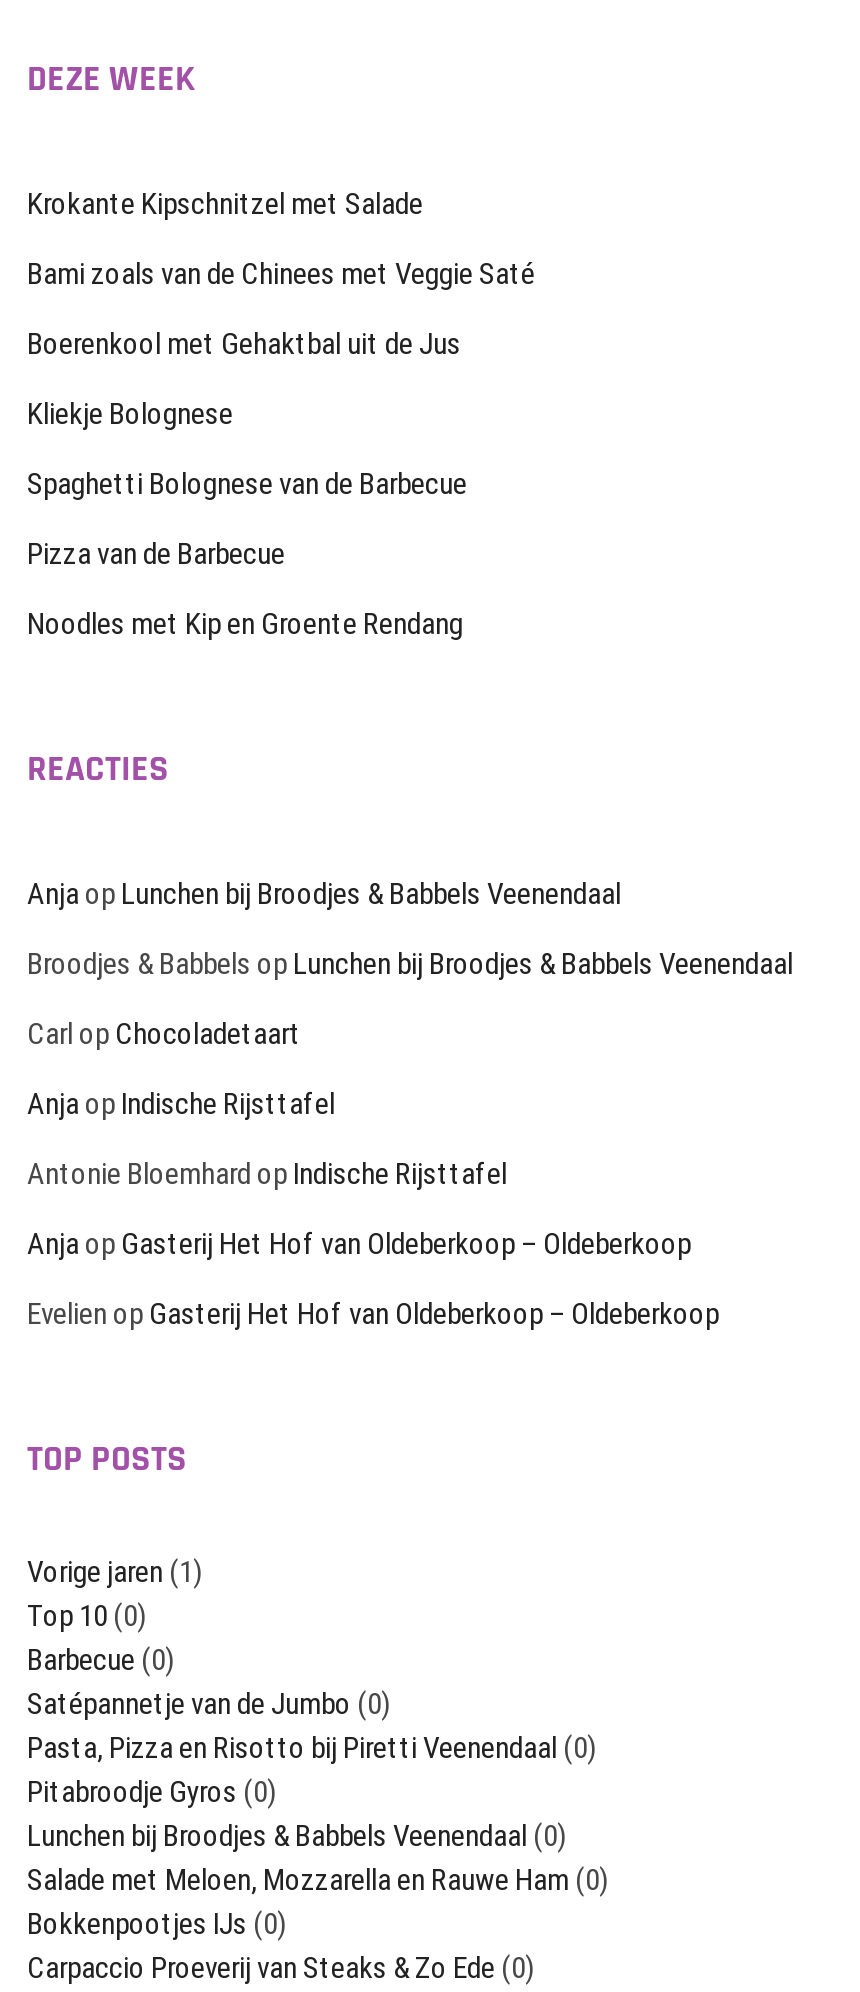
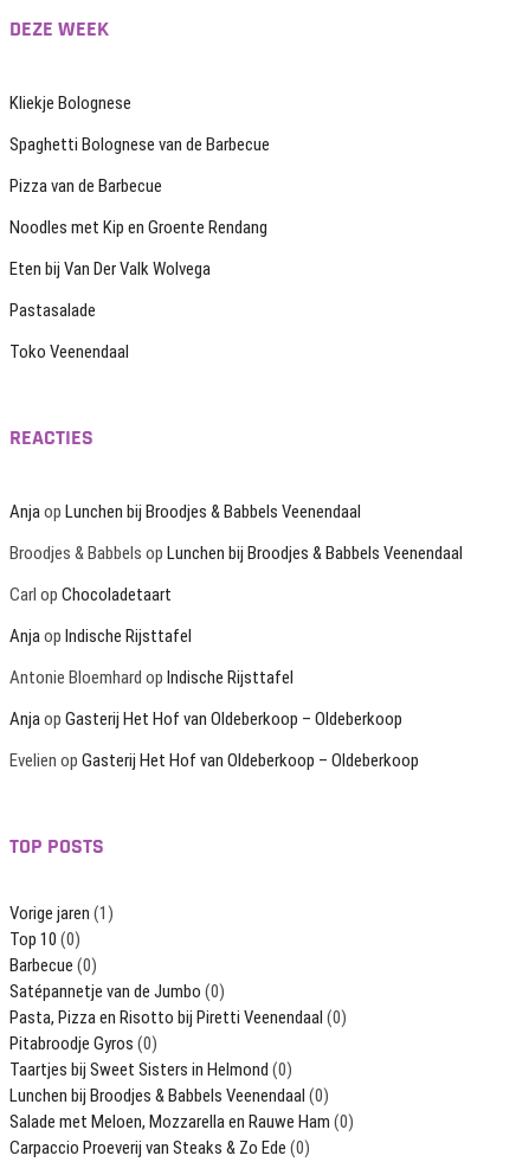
[27,186,535,362] Krokante Kipschnitzel met Salade | Bami zoals van de Chinees met Veggie Saté | Boerenkool met Gehaktbal uit de Jus -> none
moved [27,396,467,642] -> [10,92,270,238]: Kliekje Bolognese | Spaghetti Bolognese van de Barbecue | Pizza van de Barbecue | Noodles met Kip en Groente Rendang
none -> [10,258,211,362] Eten bij Van Der Valk Wolvega | Pastasalade | Toko Veenendaal
none -> [10,1059,293,1080] Taartjes bij Sweet Sisters in Helmond (0)
moved [27,1818,609,1898] -> [10,1085,354,1132]: Lunchen bij Broodjes & Babbels Veenendaal (0) | Salade met Meloen, Mozzarella en Rauwe Ham (0)
[27,1906,287,1942] Bokkenpootjes IJs (0) -> none

